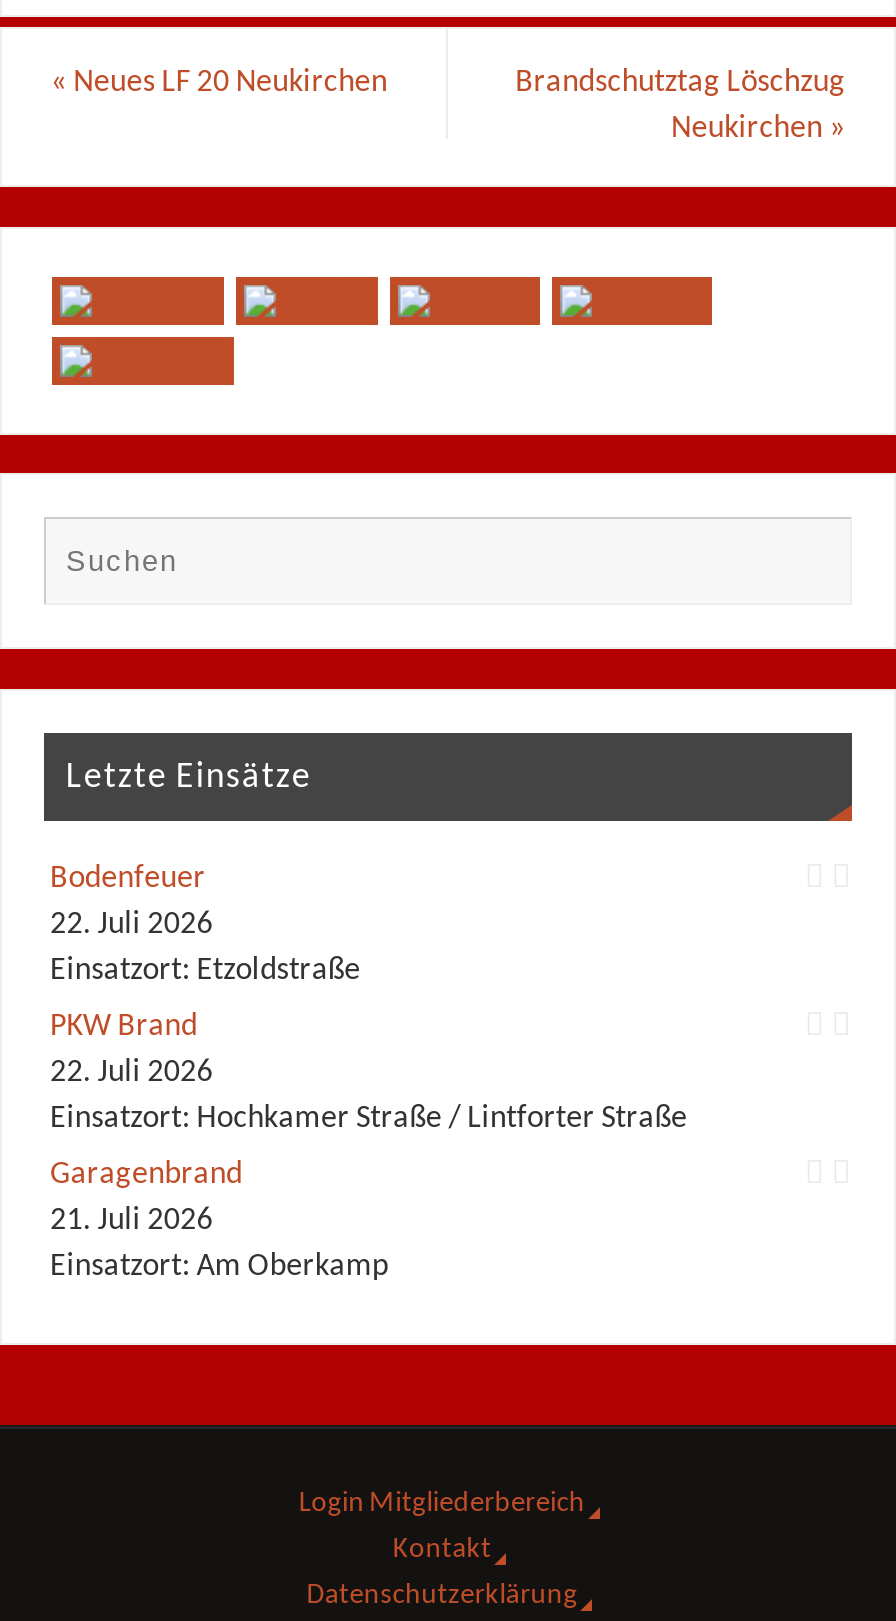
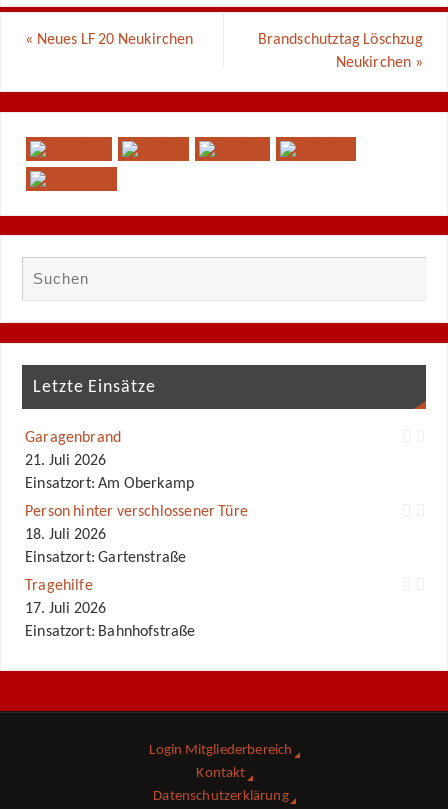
[50,864,687,1136] Bodenfeuer | 22. Juli 2026 | Einsatzort: Etzoldstraße | PKW Brand | 22. Juli 2026 | Einsatzort: Hochkamer Straße / Lintforter Straße -> none
moved [50,1160,388,1284] -> [25,430,194,492]: Garagenbrand | 21. Juli 2026 | Einsatzort: Am Oberkamp
none -> [25,504,248,640] Person hinter verschlossener Türe | 18. Juli 2026 | Einsatzort: Gartenstraße | Tragehilfe | 17. Juli 2026 | Einsatzort: Bahnhofstraße

